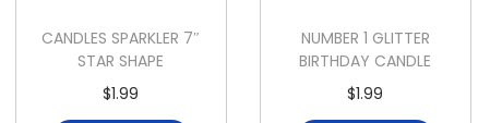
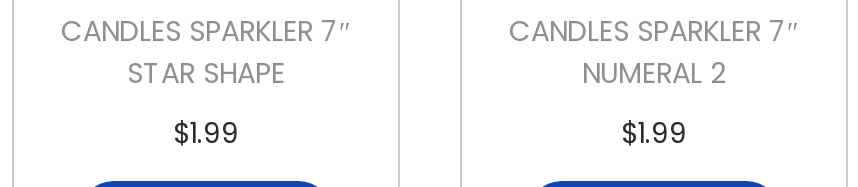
[300,27,432,72] NUMBER 1 GLITTER | BIRTHDAY CANDLE -> [509,11,799,93] CANDLES SPARKLER 7″ | NUMERAL 2

